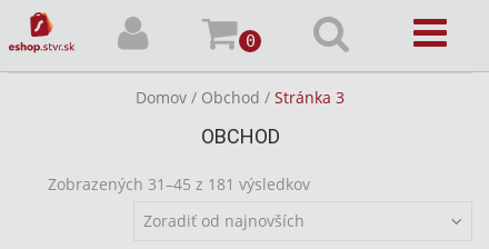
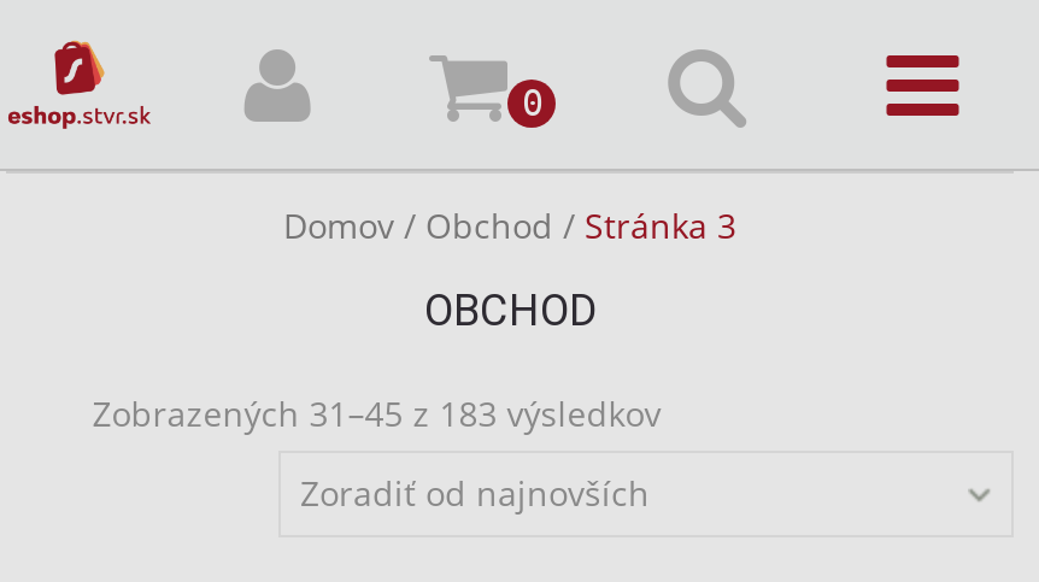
[47,174,310,195] Zobrazených 31–45 z 181 výsledkov -> [92,391,661,437] Zobrazených 31–45 z 183 výsledkov

